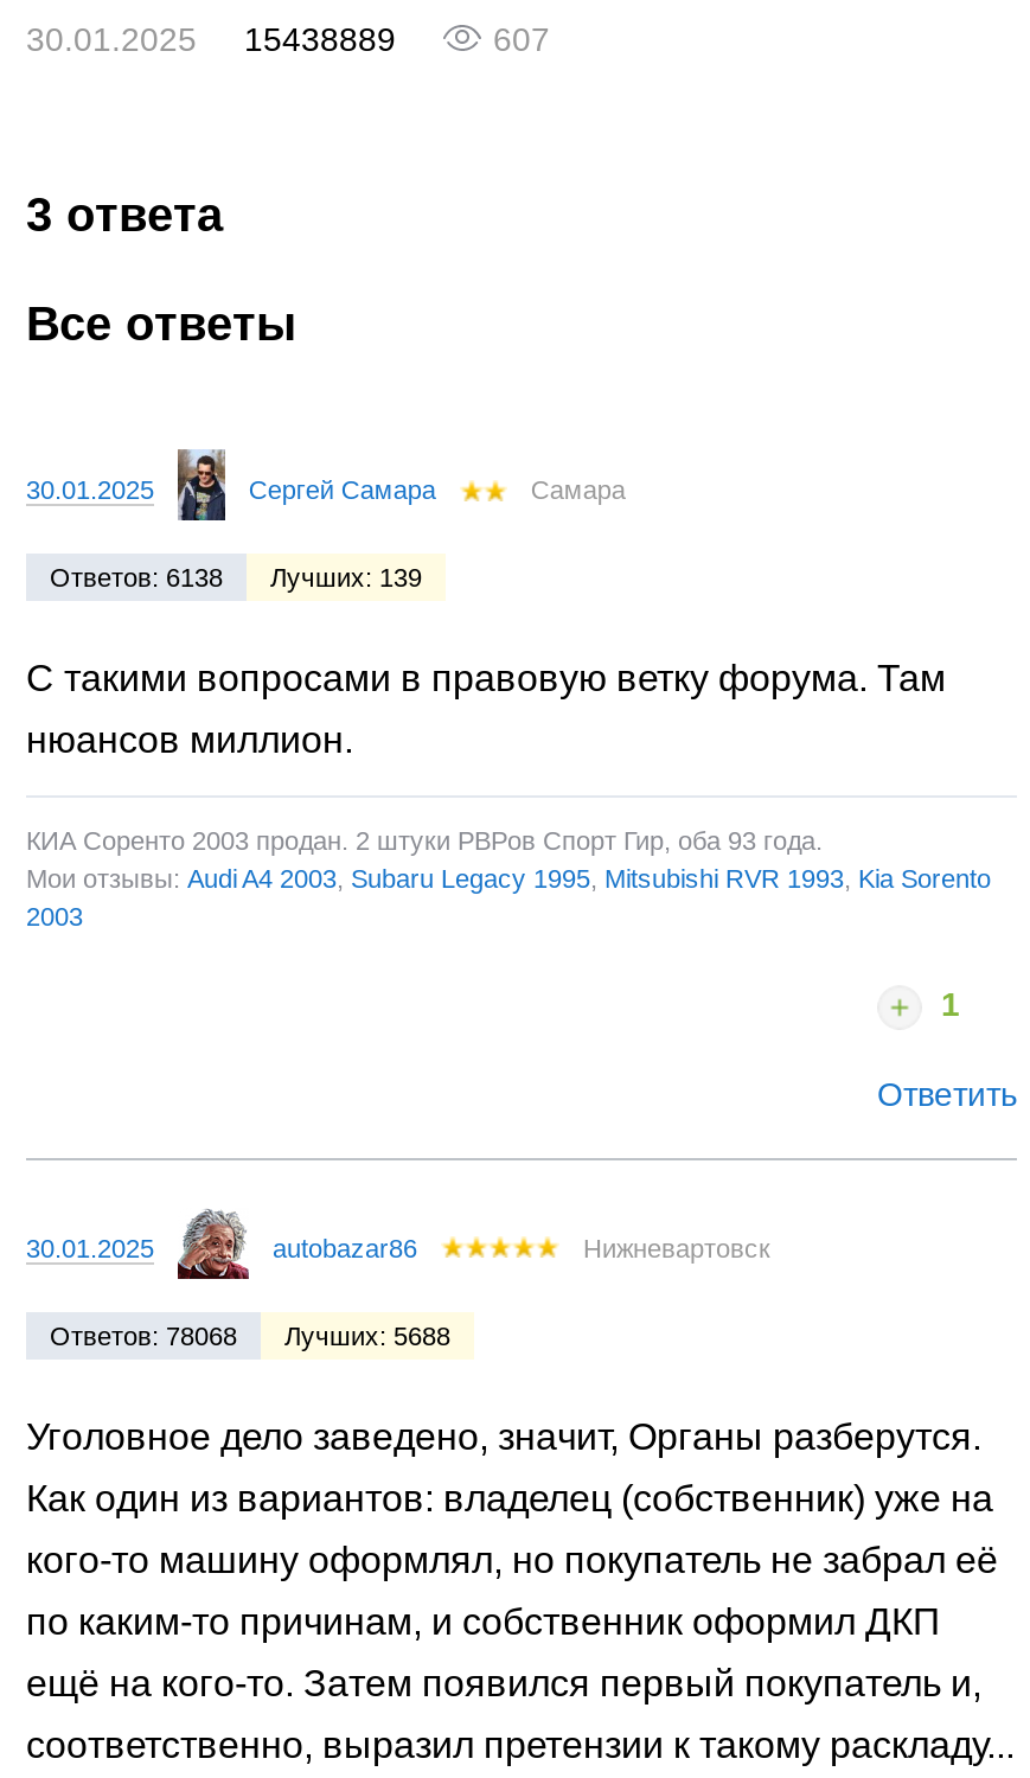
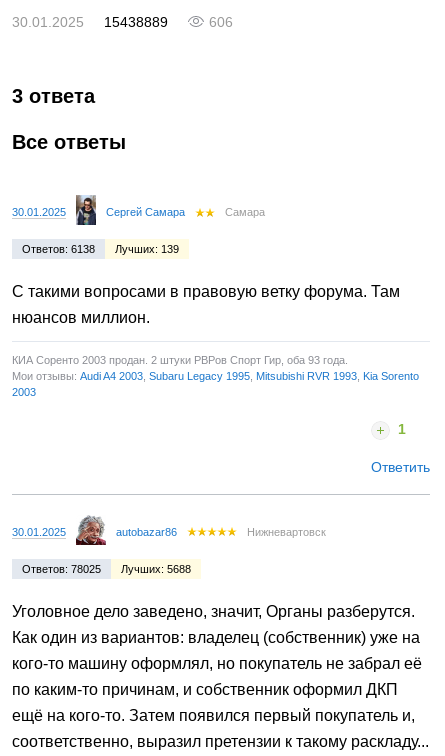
[493,20,550,58] 607 -> [209,14,233,30] 606
[50,1321,450,1350] Ответов: 78068 Лучших: 5688 -> [22,563,191,575] Ответов: 78025 Лучших: 5688

